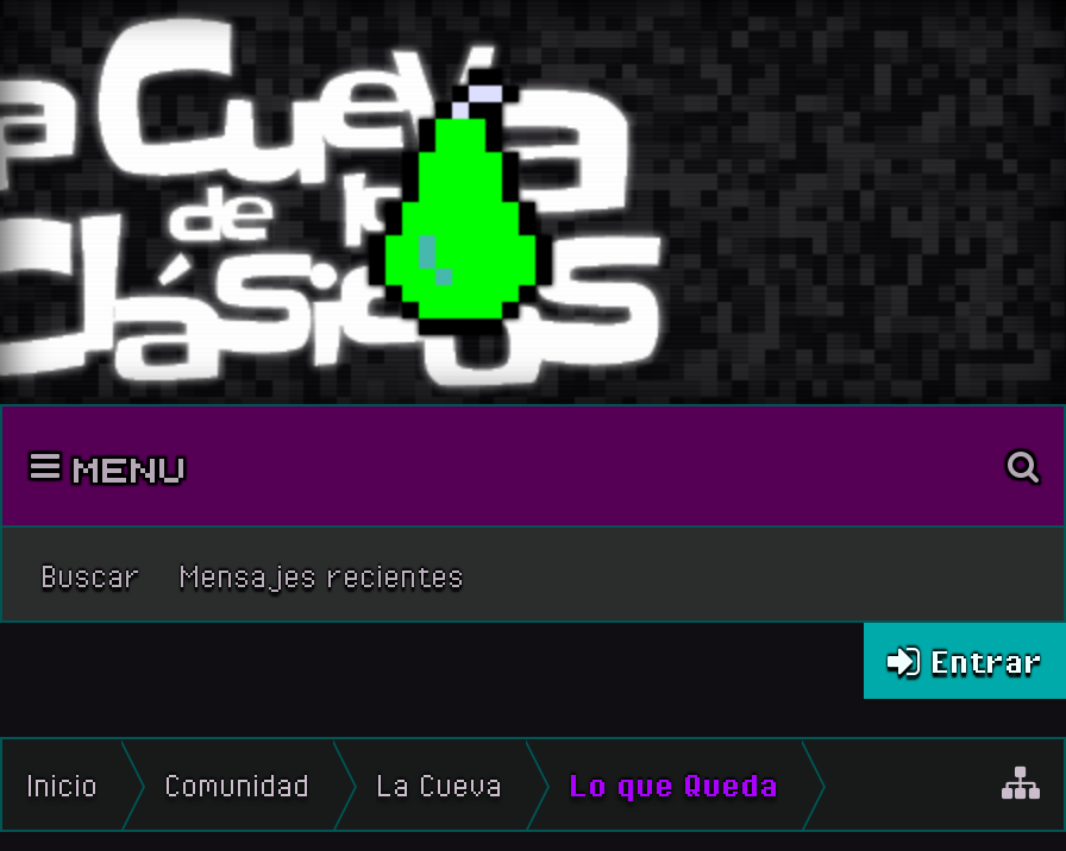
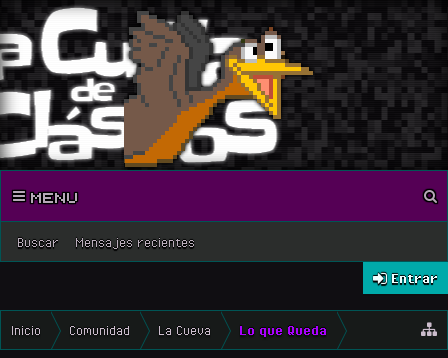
[295,29,742,395] [image] -> [123,11,313,167] [image]

